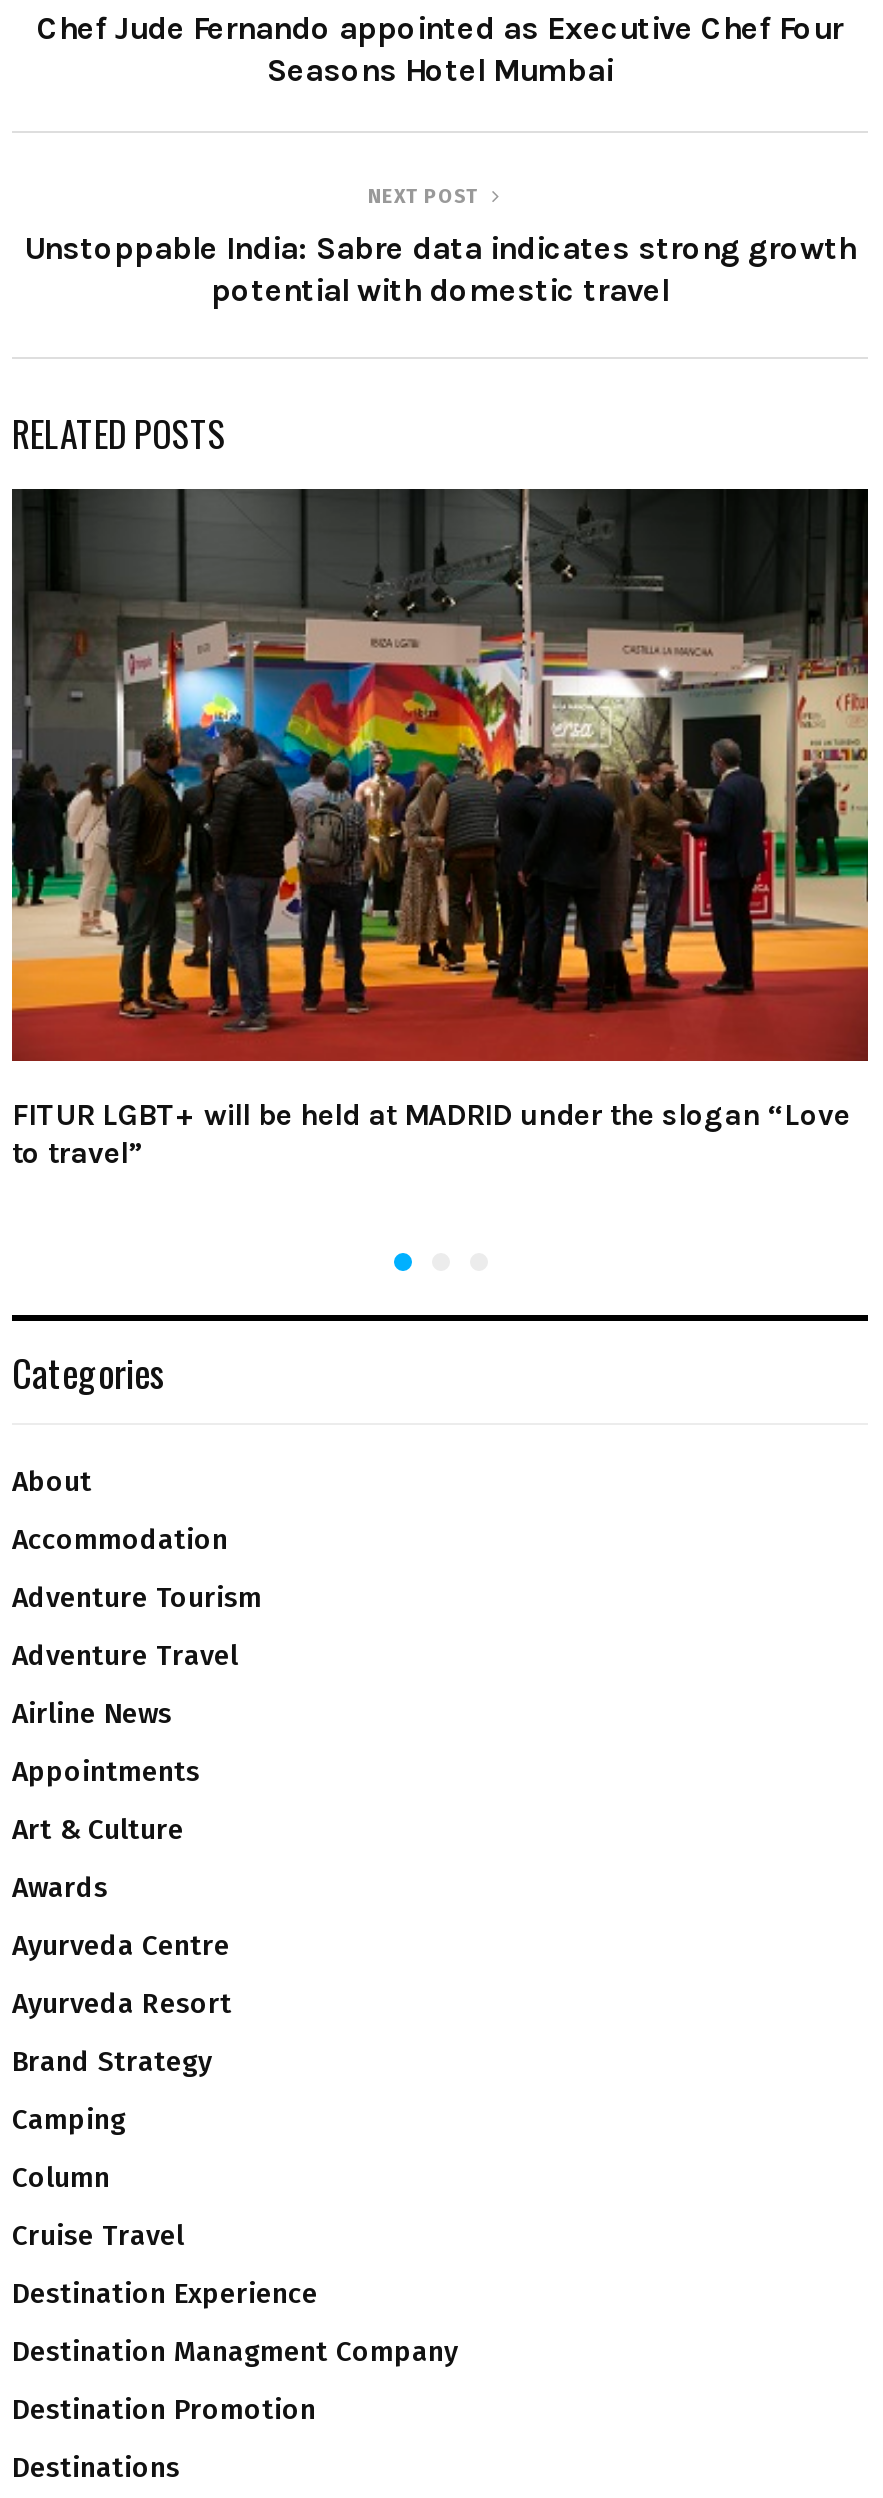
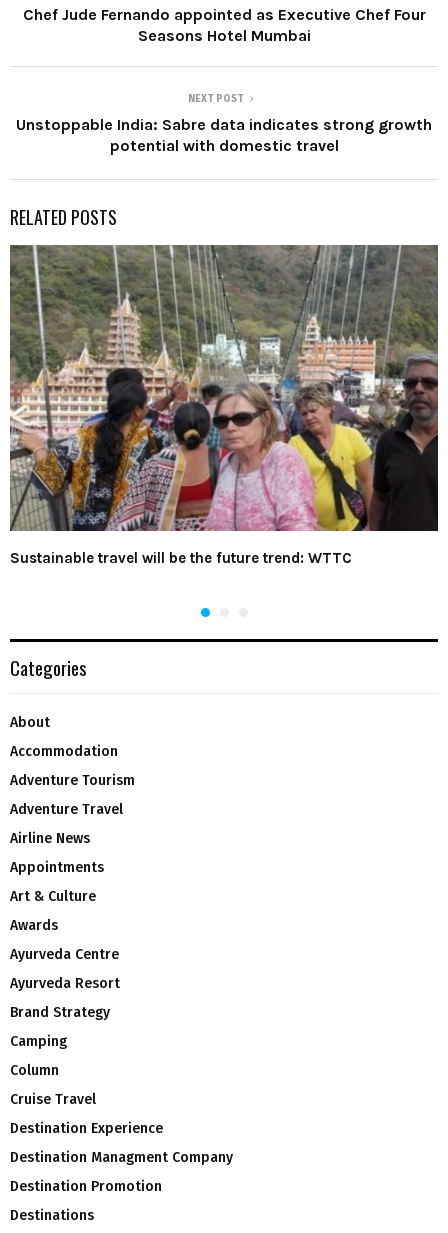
[10,487,870,1170] [image] | FITUR LGBT+ will be held at MADRID under the slogan “Love | to travel” -> [9,244,439,567] [image] | Sustainable travel will be the future trend: WTTC

